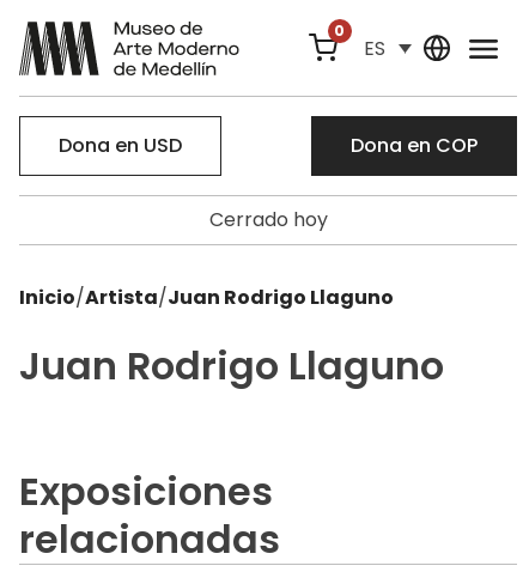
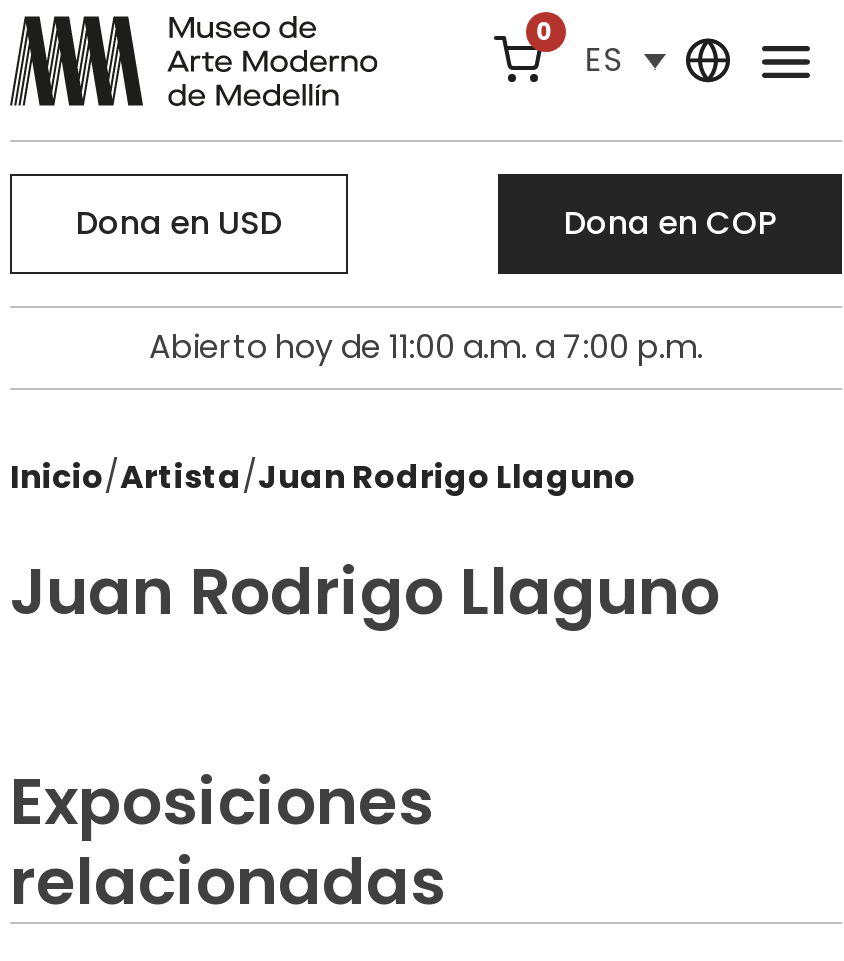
[209,206,327,233] Cerrado hoy -> [149,324,703,370] Abierto hoy de 11:00 a.m. a 7:00 p.m.

